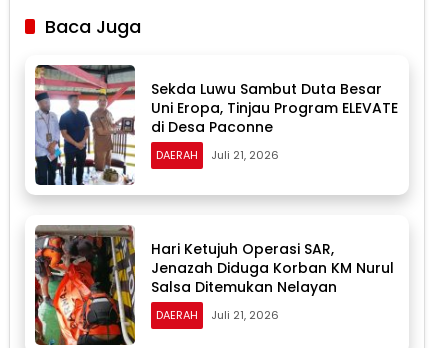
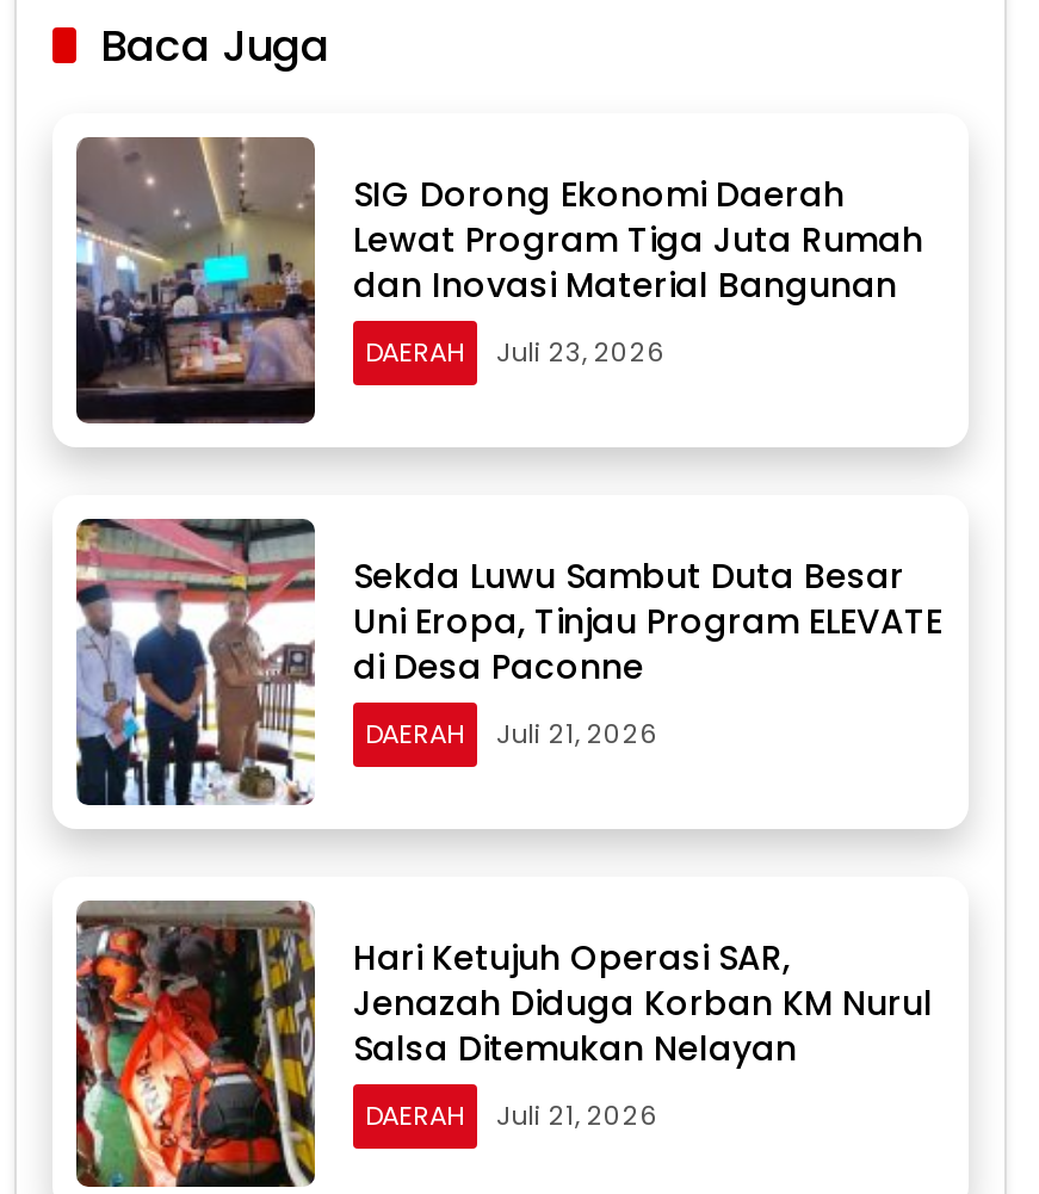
none -> [74,135,923,426] [image] | SIG Dorong Ekonomi Daerah | Lewat Program Tiga Juta Rumah | dan Inovasi Material Bangunan | DAERAH | Juli 23, 2026

